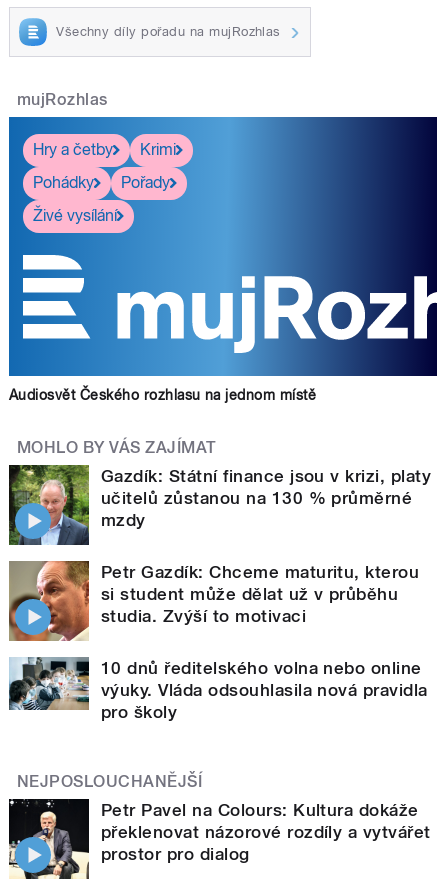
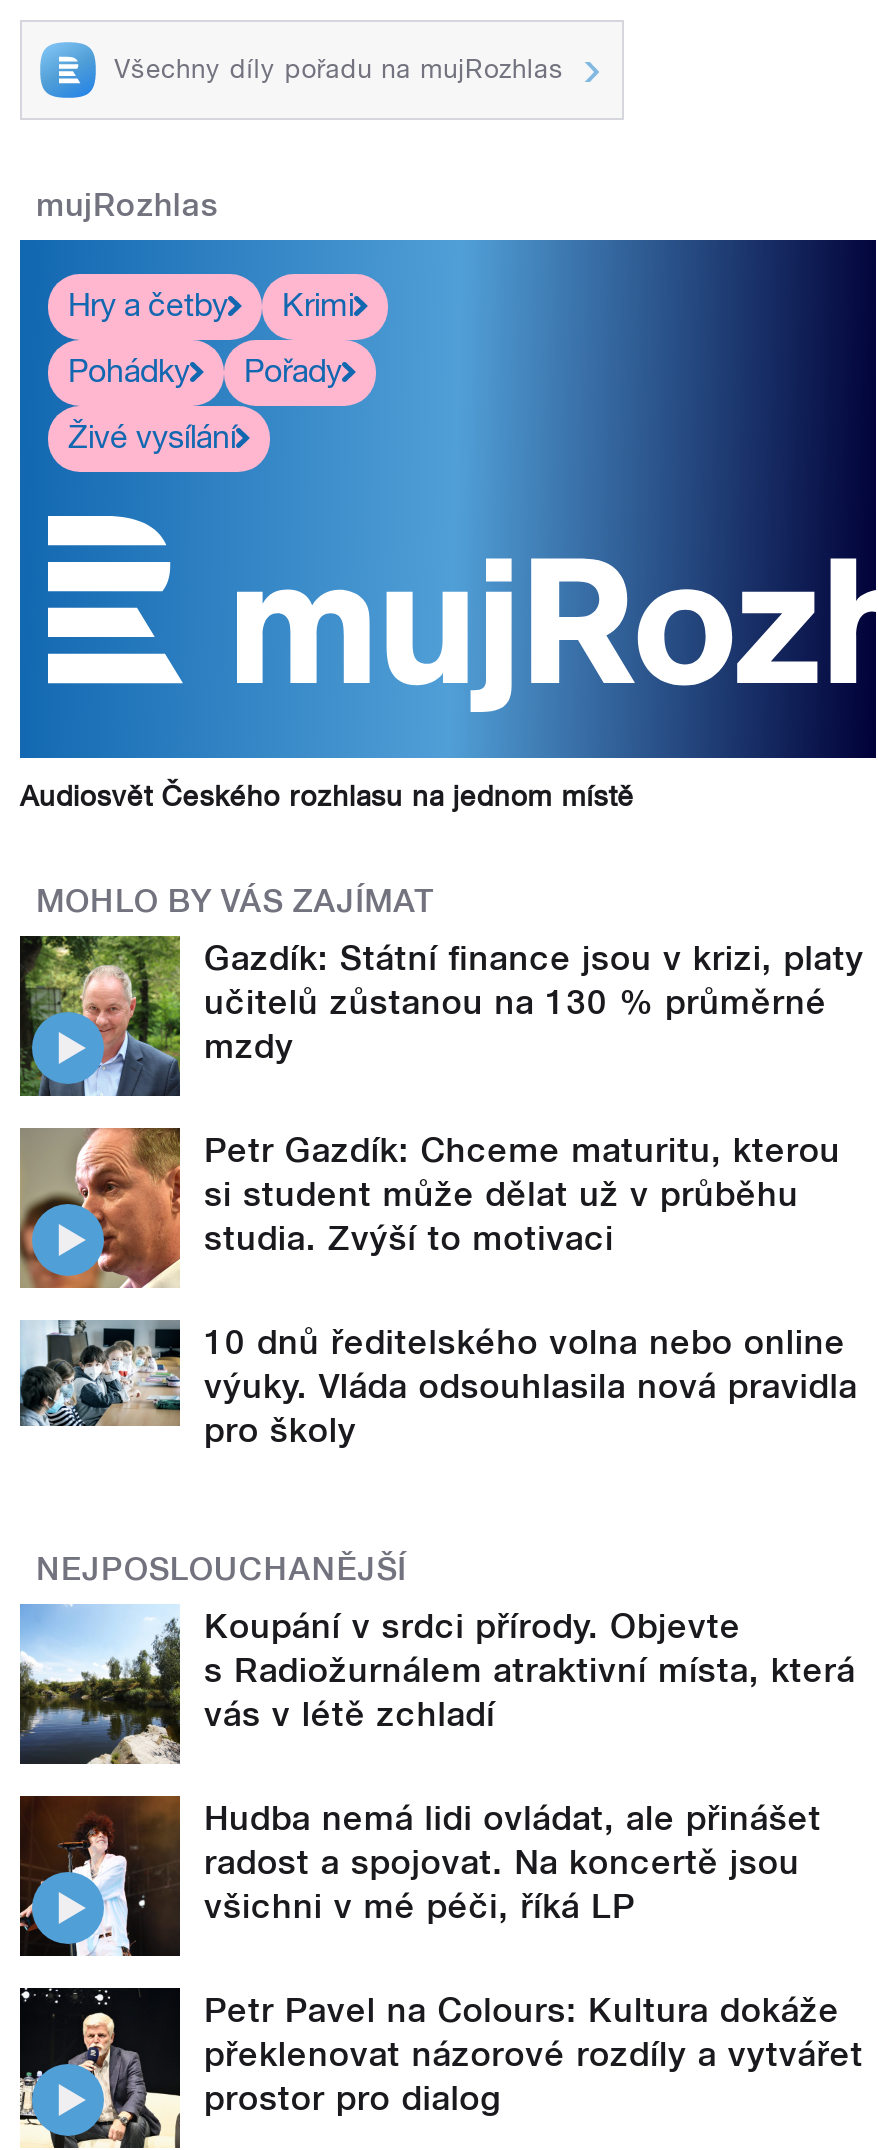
none -> [18,1604,855,1926] [image] | Koupání v srdci přírody. Objevte | s Radiožurnálem atraktivní místa, která | vás v létě zchladí | Hudba nemá lidi ovládat, ale přinášet | radost a spojovat. Na koncertě jsou | všichni v mé péči, říká LP
none -> [18,1794,182,1958] [image]

